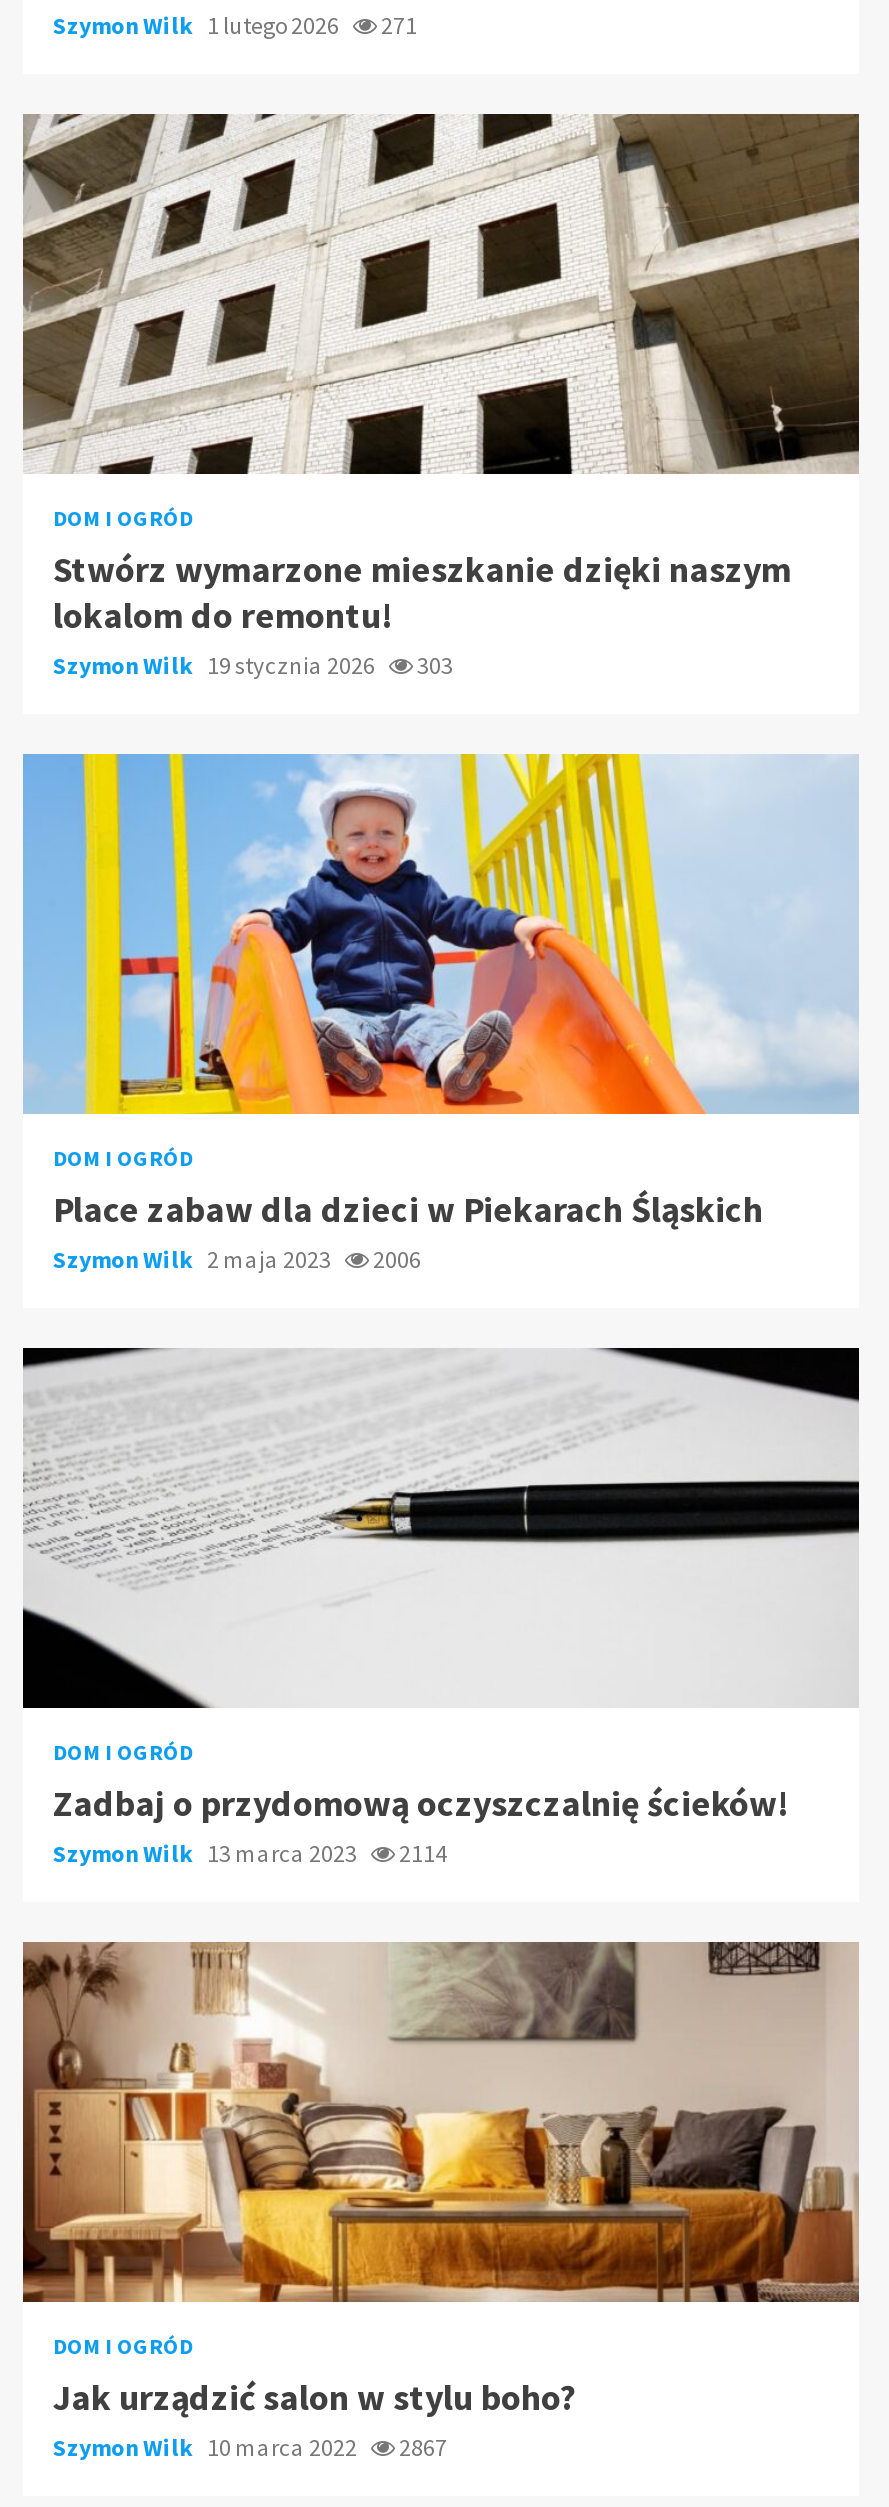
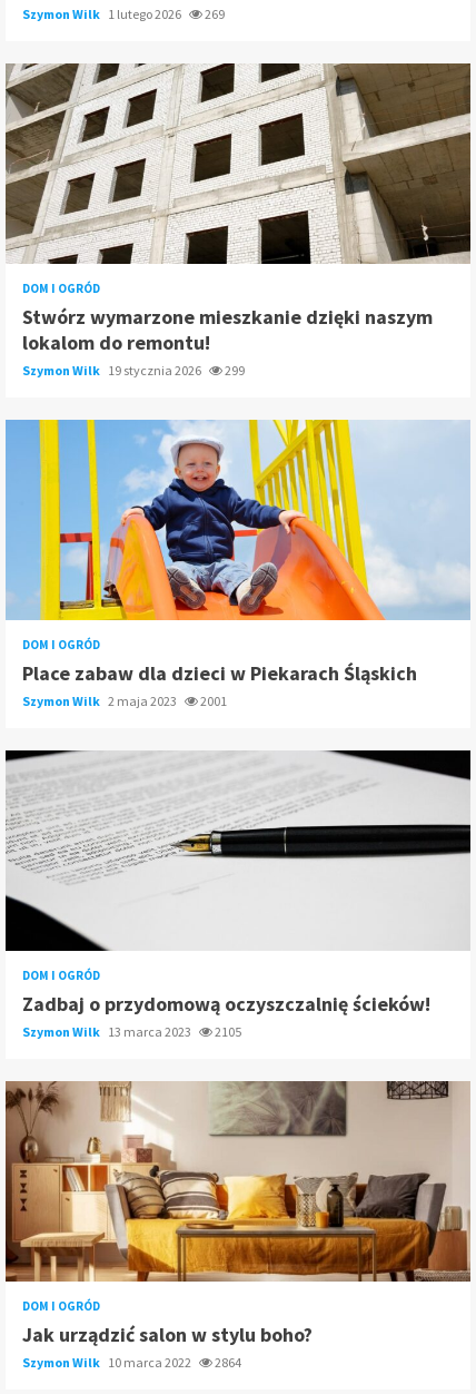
[53,9,417,39] Szymon Wilk 1 lutego 2026 271 -> [22,5,225,22] Szymon Wilk 1 lutego 2026 269
[53,649,453,679] Szymon Wilk 19 stycznia 2026 303 -> [22,361,245,378] Szymon Wilk 19 stycznia 2026 299
[53,1243,421,1273] Szymon Wilk 2 maja 2023 2006 -> [22,692,227,709] Szymon Wilk 2 maja 2023 2001
[53,1837,447,1867] Szymon Wilk 13 marca 2023 2114 -> [22,1023,241,1039] Szymon Wilk 13 marca 2023 2105
[53,2431,447,2461] Szymon Wilk 10 marca 2022 2867 -> [22,1353,241,1370] Szymon Wilk 10 marca 2022 2864

